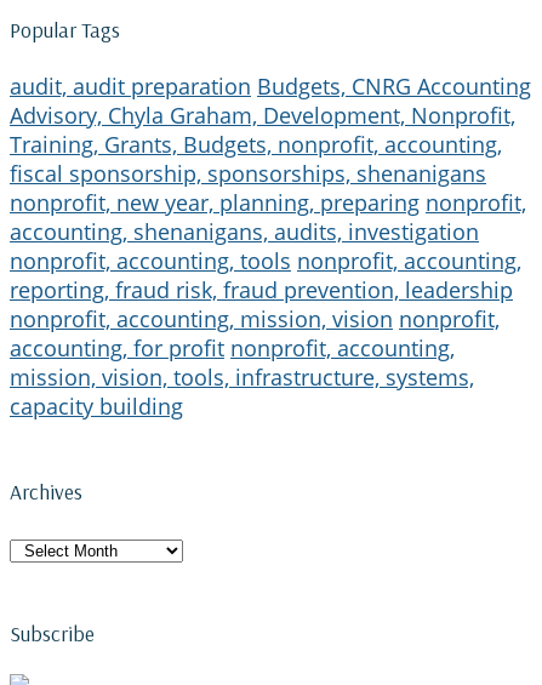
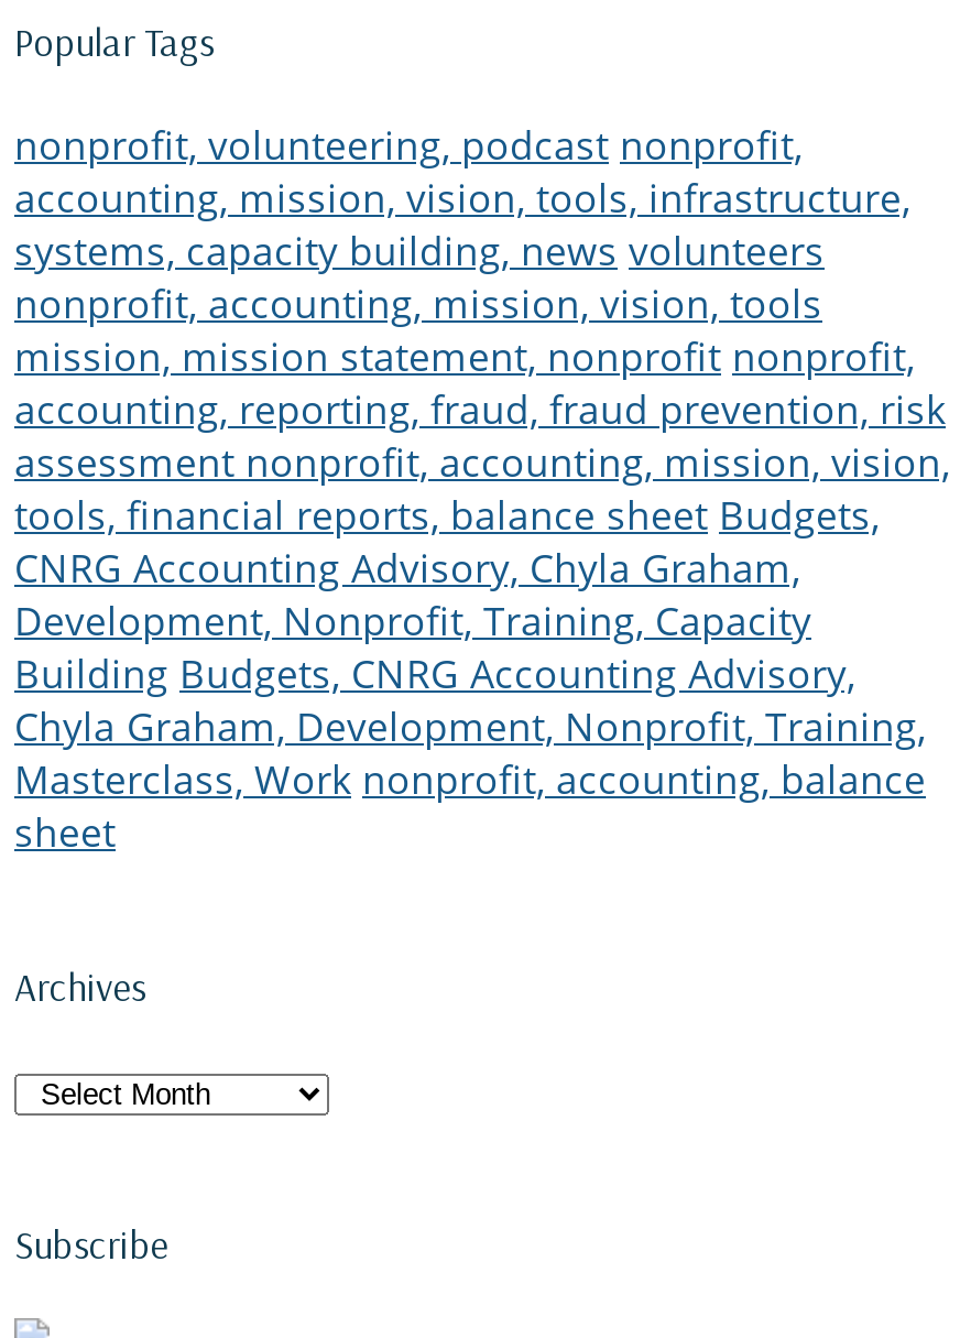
[10,71,531,420] audit, audit preparation Budgets, CNRG Accounting | Advisory, Chyla Graham, Development, Nonprofit, | Training, Grants, Budgets, nonprofit, accounting, | fiscal sponsorship, sponsorships, shenanigans | nonprofit, new year, planning, preparing nonprofit, | accounting, shenanigans, audits, investigation | nonprofit, accounting, tools nonprofit, accounting, | reporting, fraud risk, fraud prevention, leadership | nonprofit, accounting, mission, vision nonprofit, | accounting, for profit nonprofit, accounting, | mission, vision, tools, infrastructure, systems, | capacity building -> [14,117,950,857] nonprofit, volunteering, podcast nonprofit, | accounting, mission, vision, tools, infrastructure, | systems, capacity building, news volunteers | nonprofit, accounting, mission, vision, tools | mission, mission statement, nonprofit nonprofit, | accounting, reporting, fraud, fraud prevention, risk | assessment nonprofit, accounting, mission, vision, | tools, financial reports, balance sheet Budgets, | CNRG Accounting Advisory, Chyla Graham, | Development, Nonprofit, Training, Capacity | Building Budgets, CNRG Accounting Advisory, | Chyla Graham, Development, Nonprofit, Training, | Masterclass, Work nonprofit, accounting, balance | sheet

